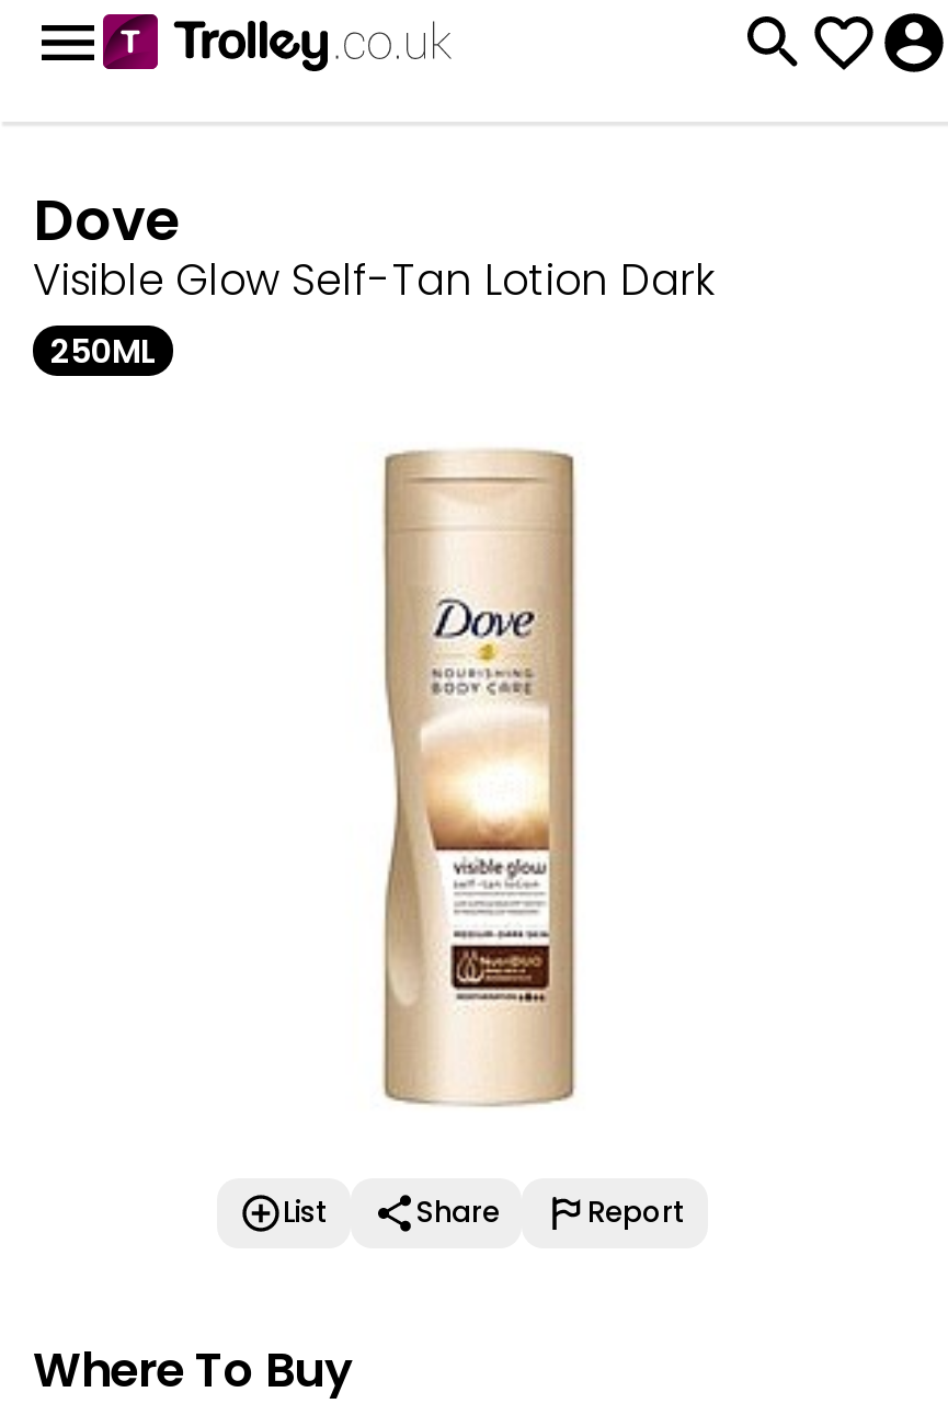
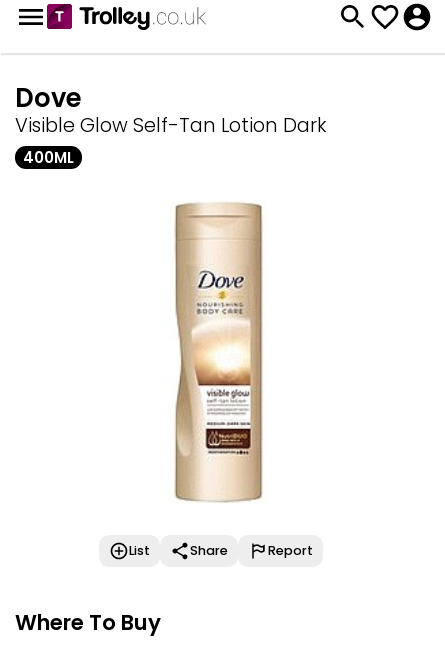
[50,328,156,374] 250ML -> [23,147,74,168] 400ML

